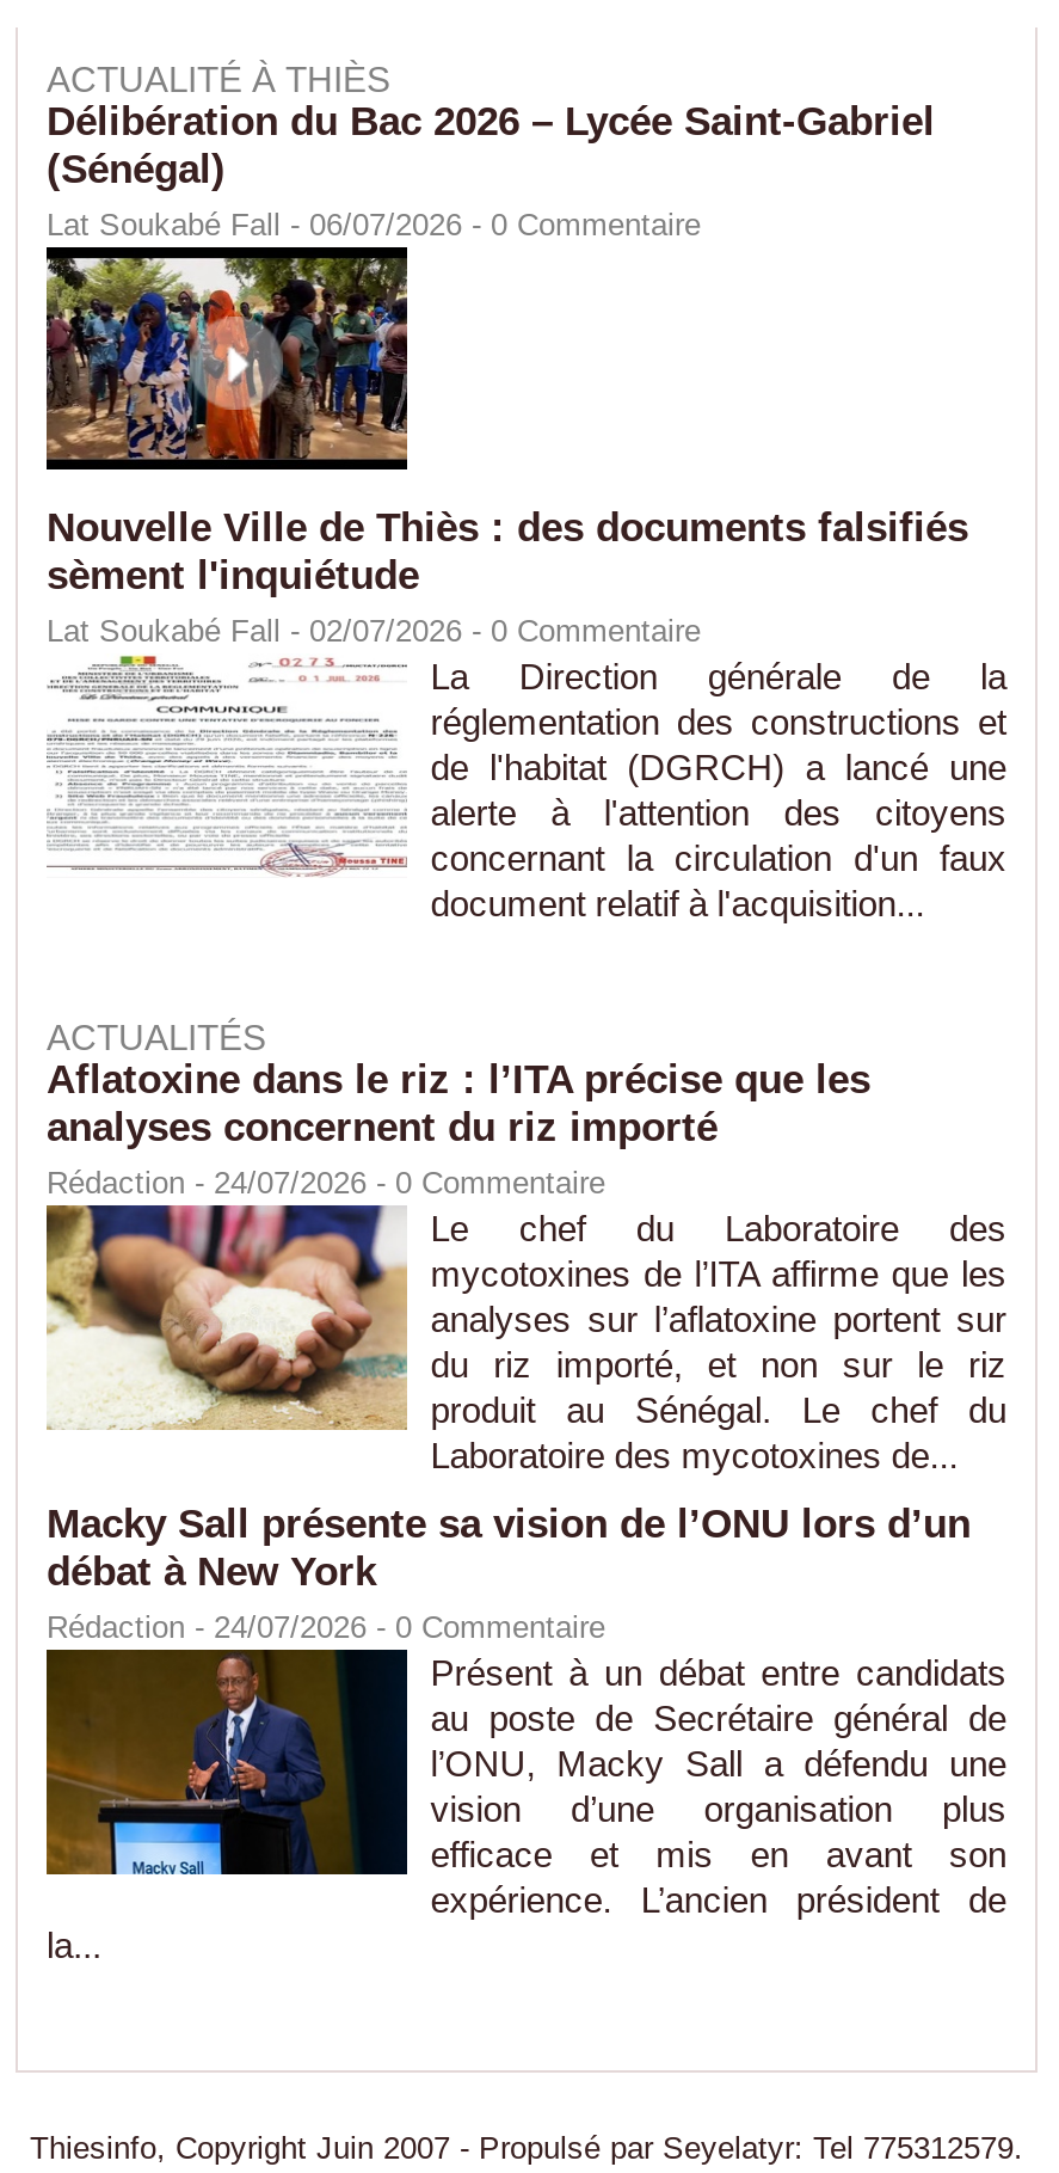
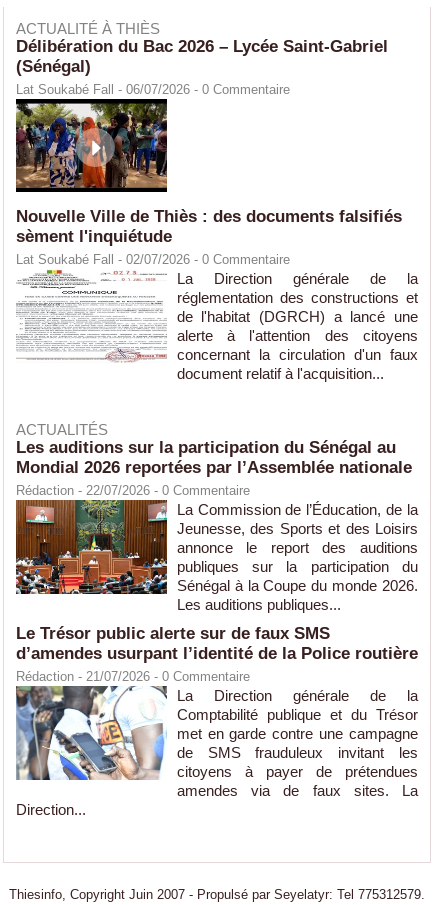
[44,1058,1006,1477] [image] | Aflatoxine dans le riz : l’ITA précise que les | analyses concernent du riz importé | Rédaction - 24/07/2026 - 0 Commentaire | Le chef du Laboratoire des | mycotoxines de l’ITA affirme que les | analyses sur l’aflatoxine portent sur | du riz importé, et non sur le riz | produit au Sénégal. Le chef du | Laboratoire des mycotoxines de... -> [15,438,418,613] [image] | Les auditions sur la participation du Sénégal au | Mondial 2026 reportées par l’Assemblée nationale | Rédaction - 22/07/2026 - 0 Commentaire | La Commission de l’Éducation, de la | Jeunesse, des Sports et des Loisirs | annonce le report des auditions | publiques sur la participation du | Sénégal à la Coupe du monde 2026. | Les auditions publiques...
[44,1503,1006,1966] [image] | Macky Sall présente sa vision de l’ONU lors d’un | débat à New York | Rédaction - 24/07/2026 - 0 Commentaire | Présent à un débat entre candidats | au poste de Secrétaire général de | l’ONU, Macky Sall a défendu une | vision d’une organisation plus | efficace et mis en avant son | expérience. L’ancien président de | la... -> [15,624,418,818] [image] | Le Trésor public alerte sur de faux SMS | d’amendes usurpant l’identité de la Police routière | Rédaction - 21/07/2026 - 0 Commentaire | La Direction générale de la | Comptabilité publique et du Trésor | met en garde contre une campagne | de SMS frauduleux invitant les | citoyens à payer de prétendues | amendes via de faux sites. La | Direction...

